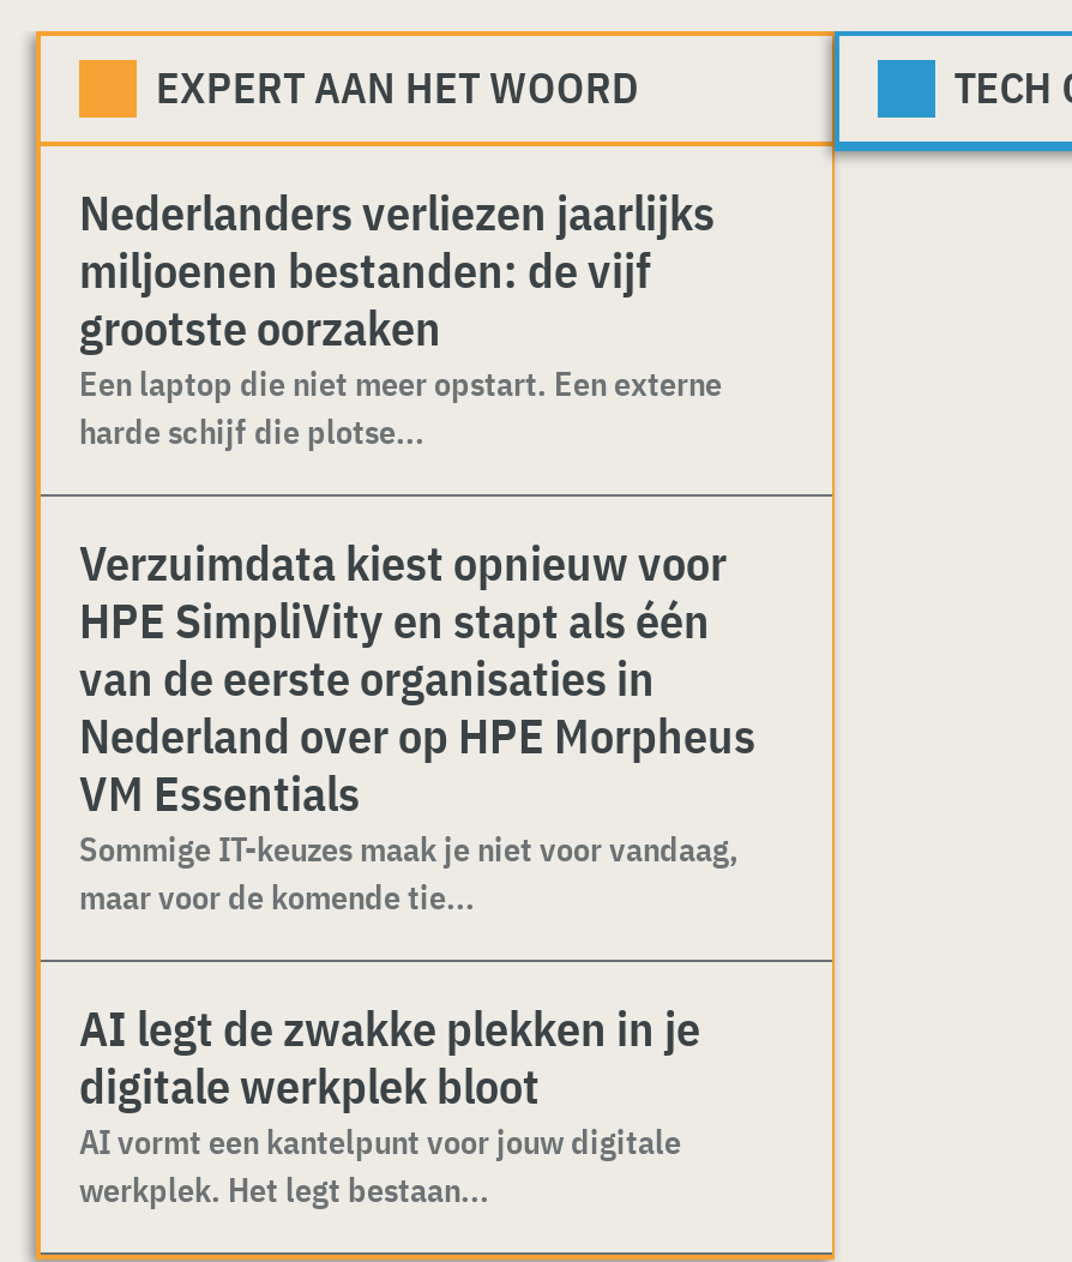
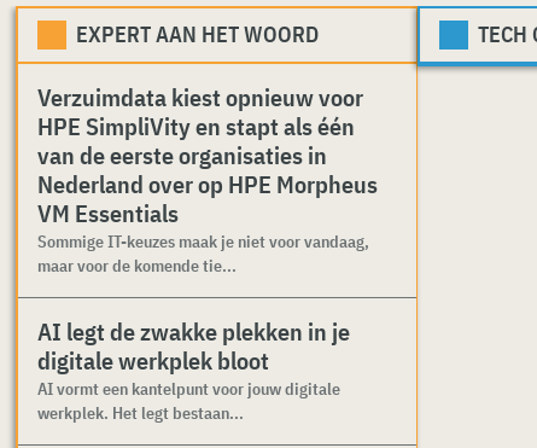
[79,180,722,454] Nederlanders verliezen jaarlijks | miljoenen bestanden: de vijf | grootste oorzaken | Een laptop die niet meer opstart. Een externe | harde schijf die plotse... -> none

